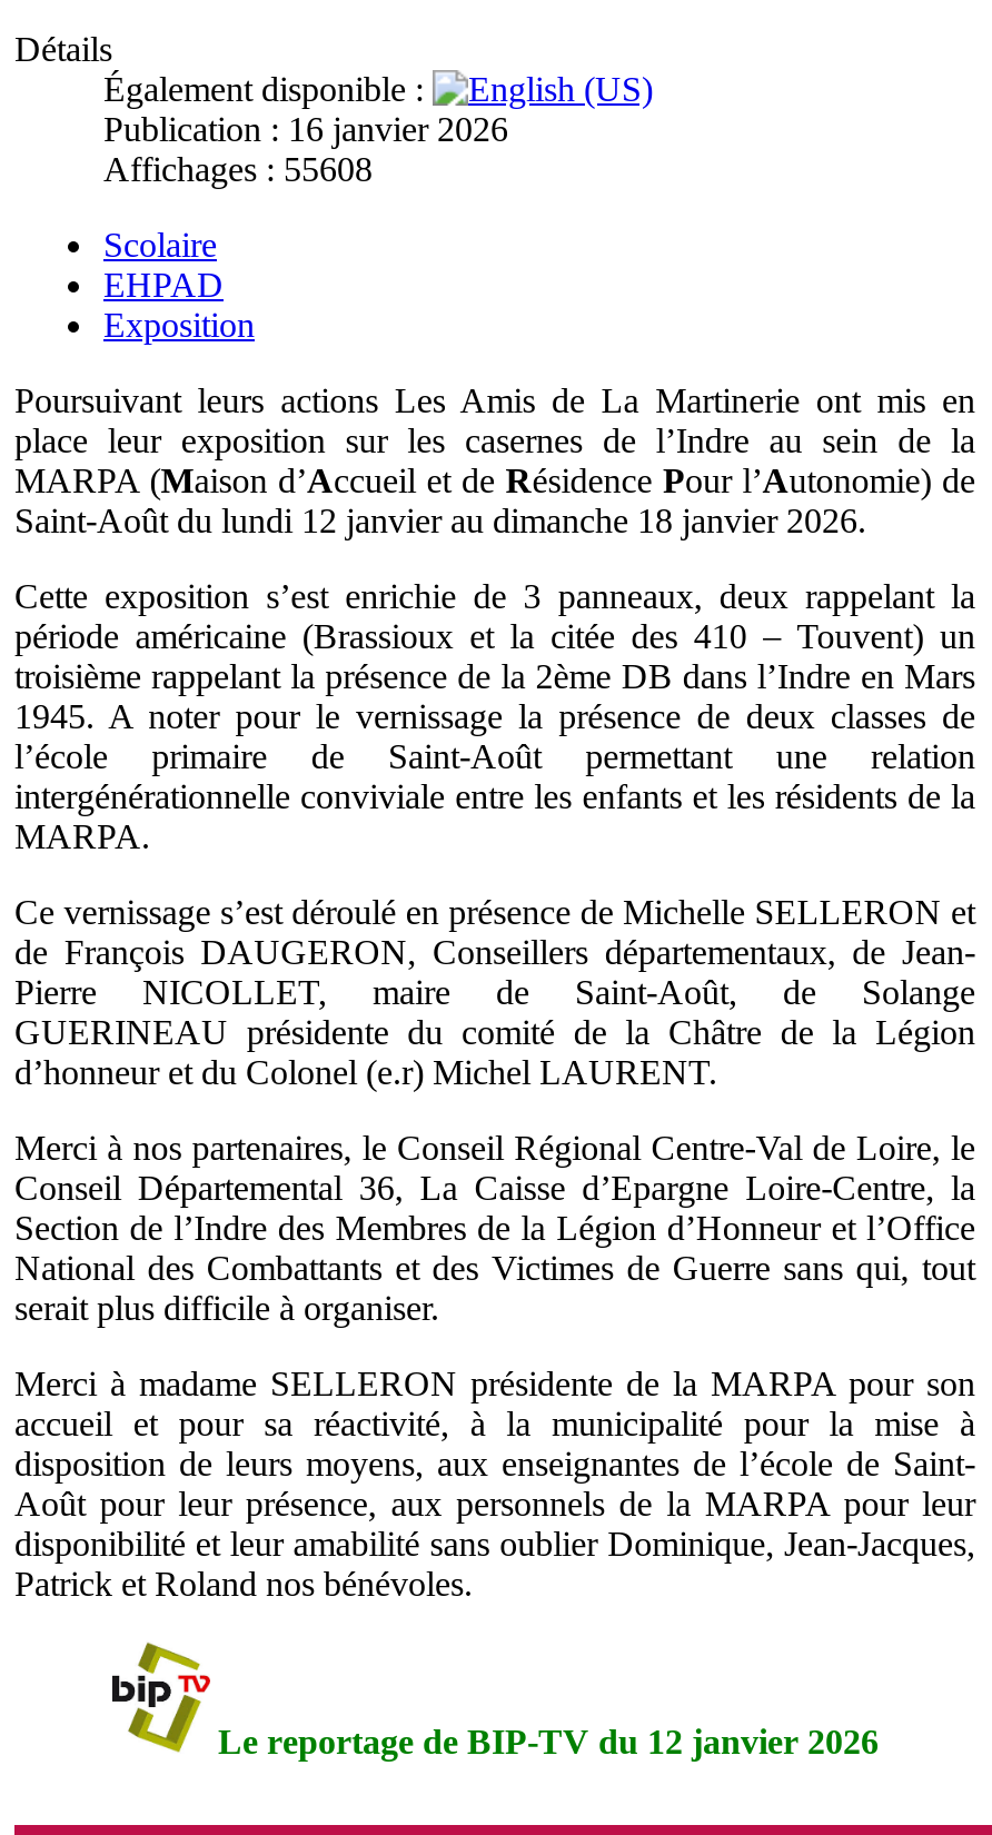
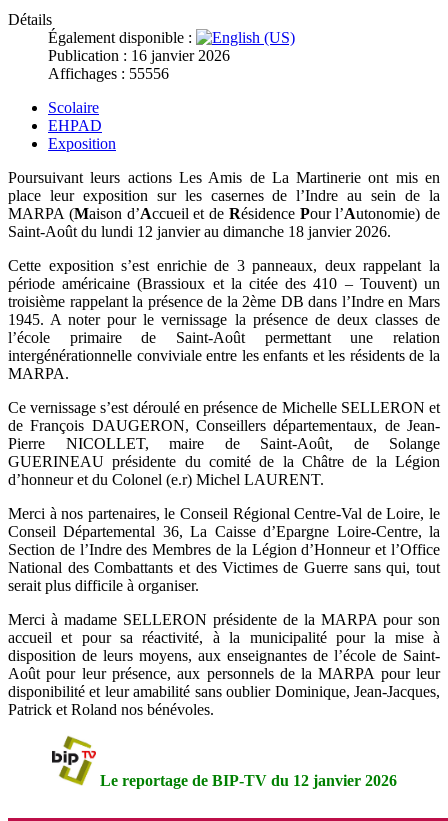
[103,151,373,188] Affichages : 55608 -> [48,65,169,82] Affichages : 55556

